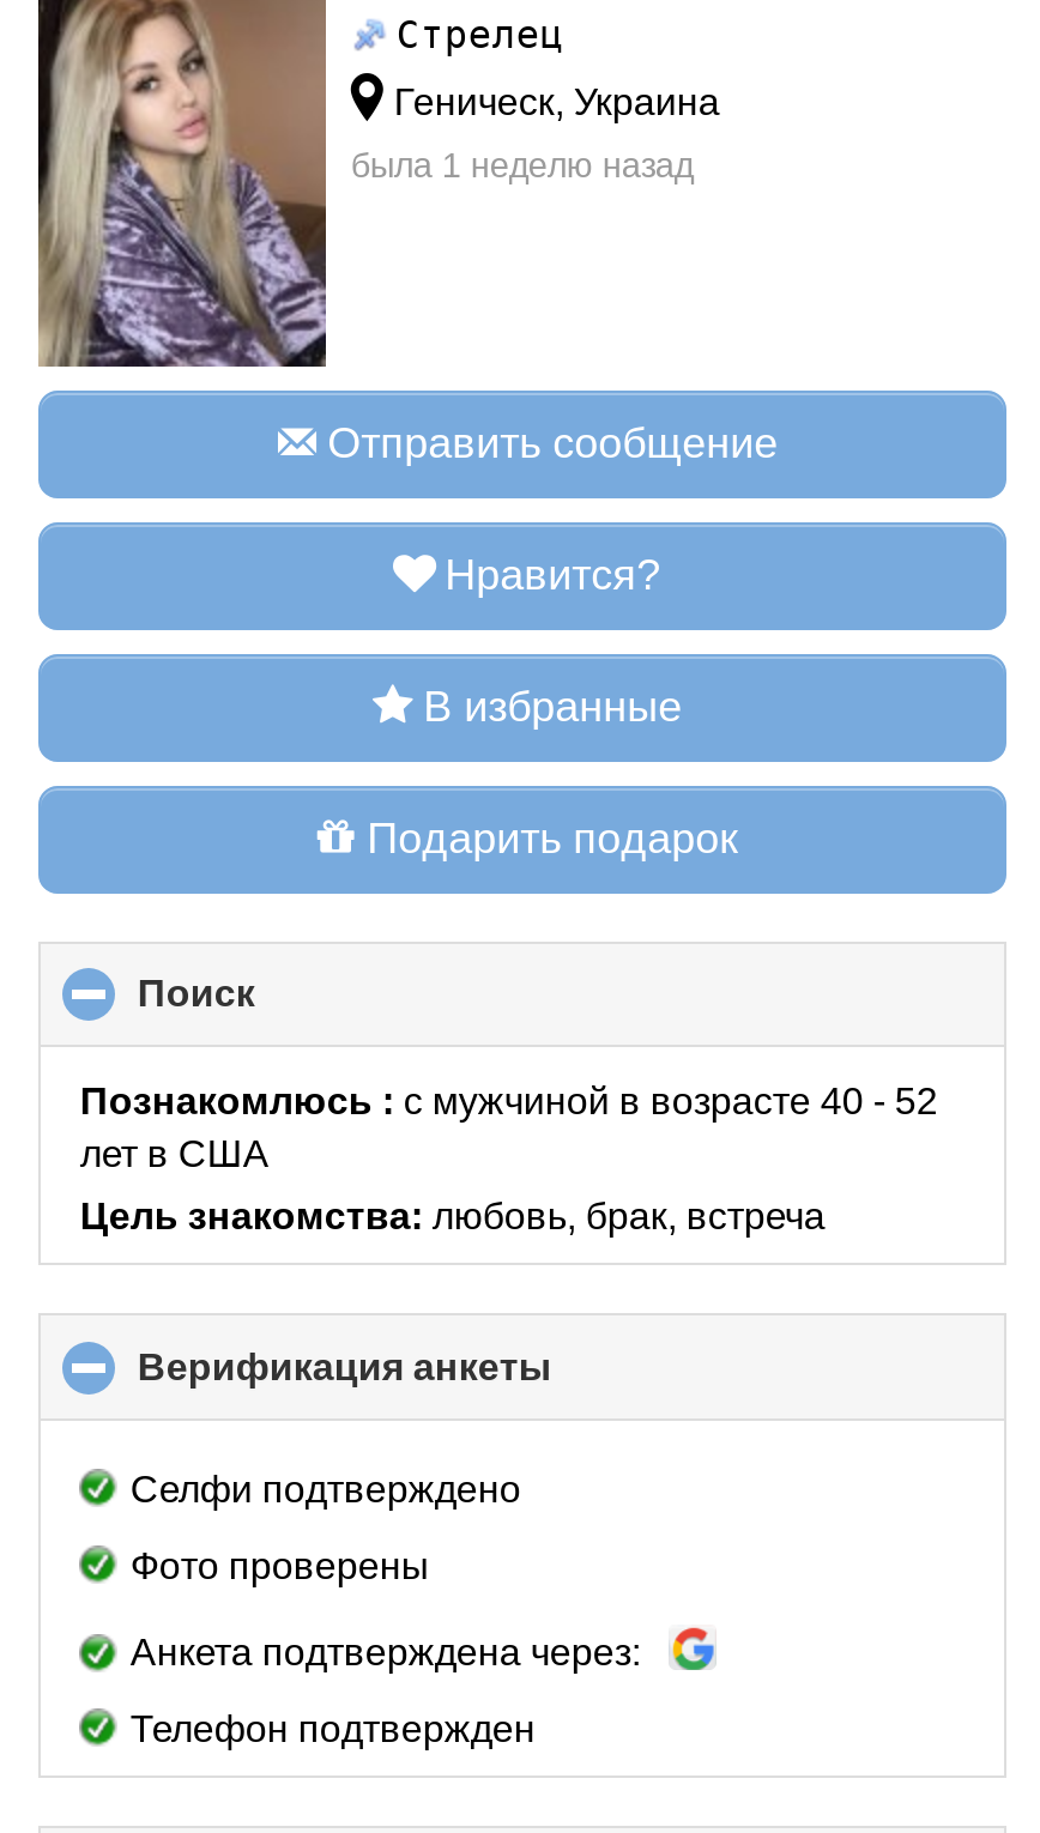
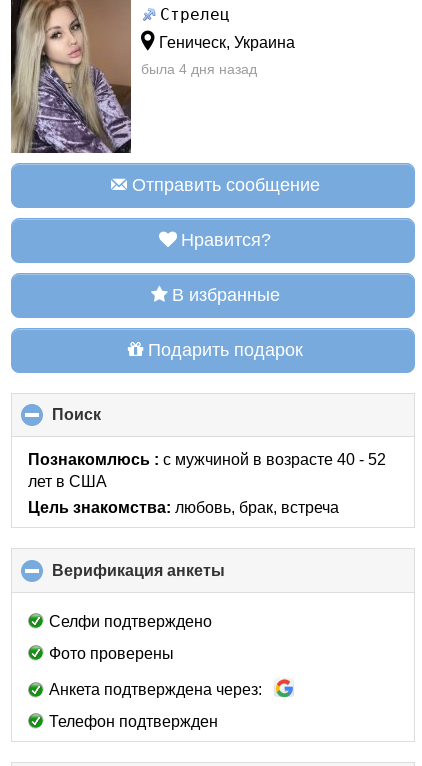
[351,146,693,184] была 1 неделю назад -> [141,61,257,77] была 4 дня назад

